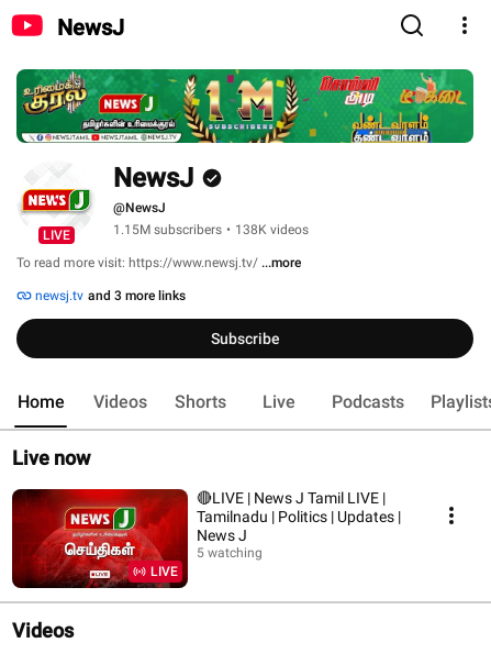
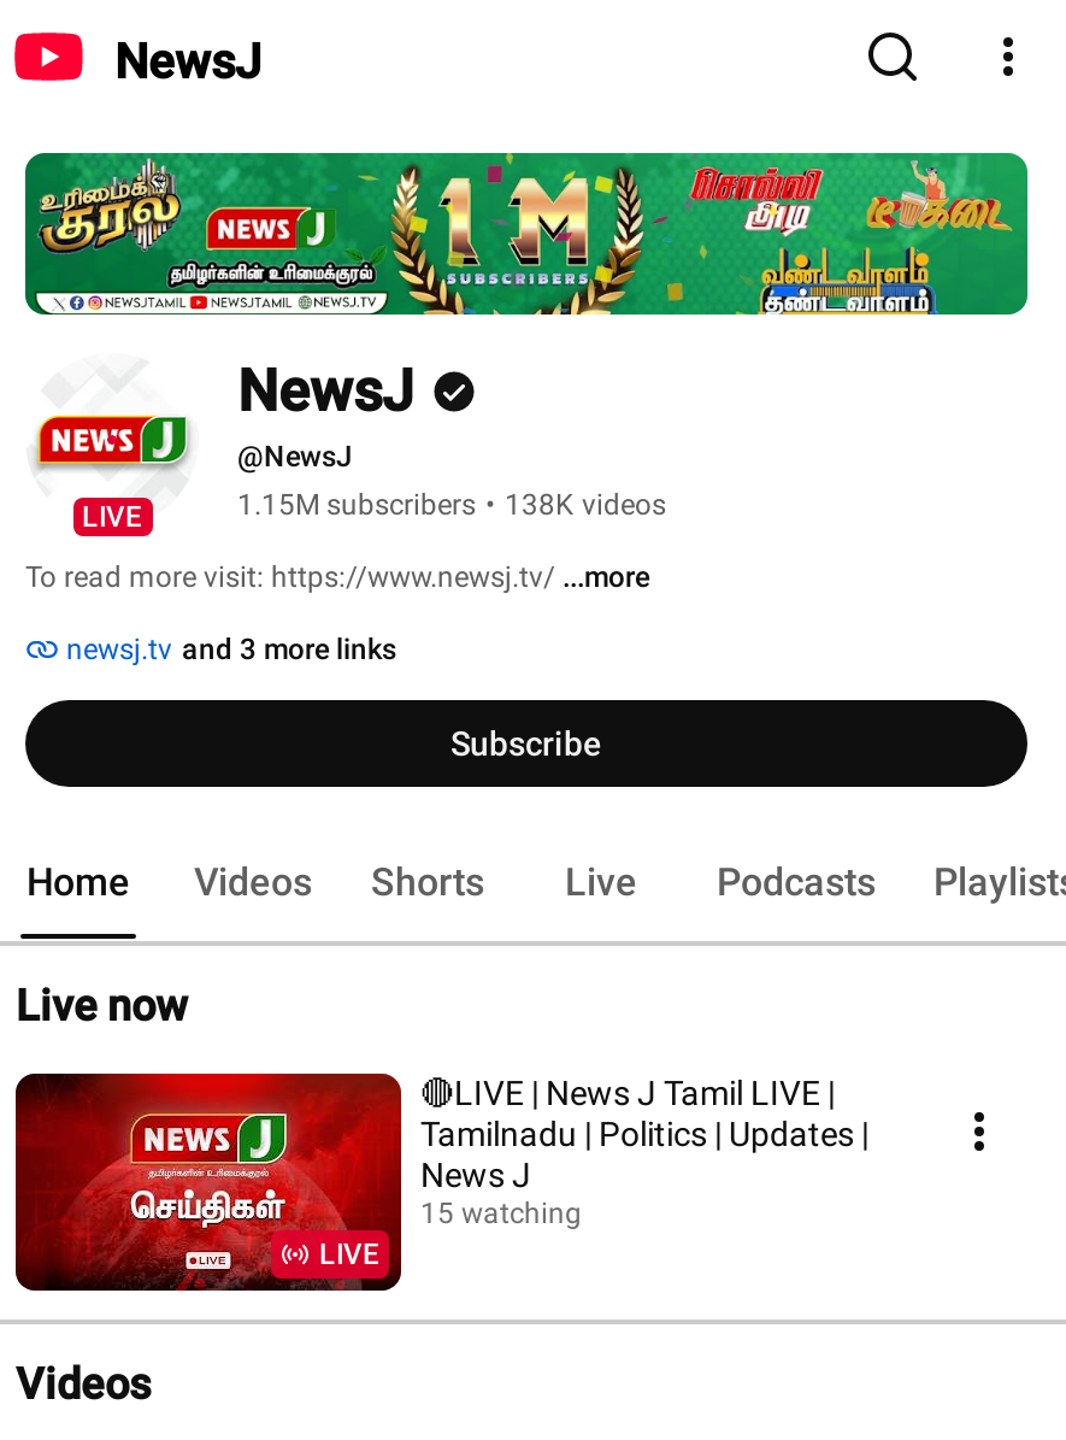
[197,545,263,561] 5 watching -> [420,1197,582,1230] 15 watching

